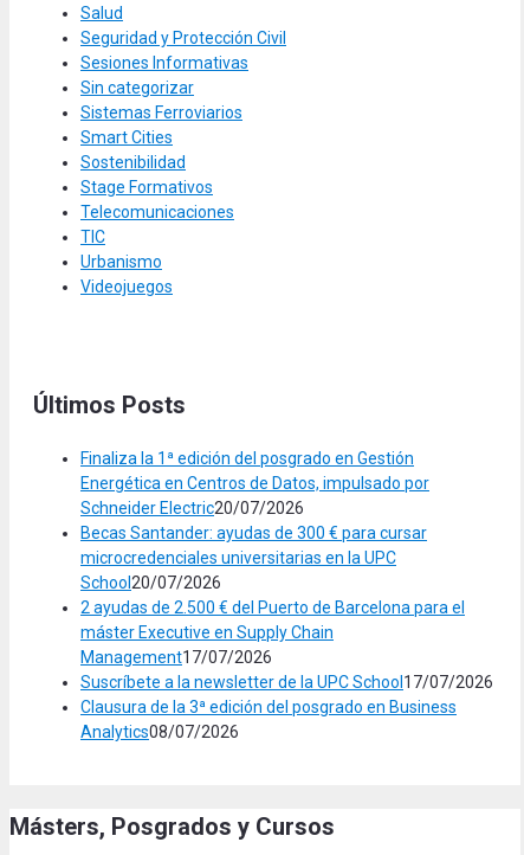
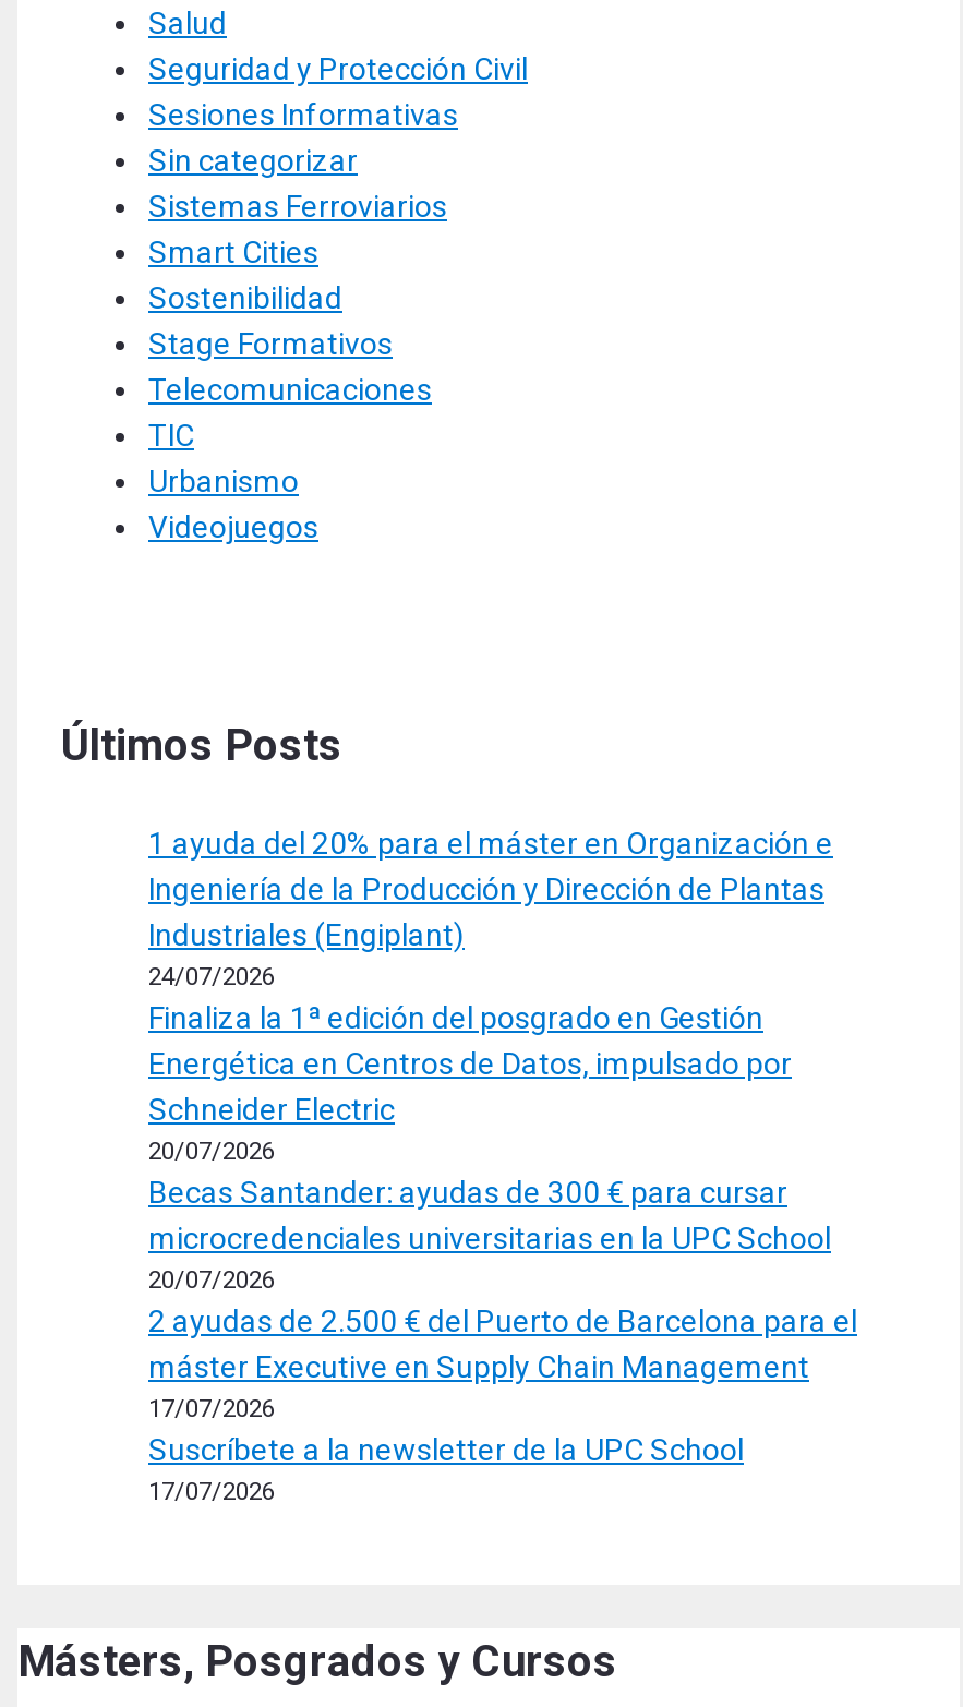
none -> [148,826,833,991] 1 ayuda del 20% para el máster en Organización e | Ingeniería de la Producción y Dirección de Plantas | Industriales (Engiplant) | 24/07/2026
moved [80,448,429,492] -> [148,1000,792,1081]: Finaliza la 1ª edición del posgrado en Gestión | Energética en Centros de Datos, impulsado por
moved [80,523,427,542] -> [148,1175,787,1210]: Becas Santander: ayudas de 300 € para cursar
moved [80,597,465,616] -> [148,1303,857,1338]: 2 ayudas de 2.500 € del Puerto de Barcelona para el
[80,622,493,741] máster Executive en Supply Chain | Management17/07/2026 | Suscríbete a la newsletter de la UPC School17/07/2026 | Clausura de la 3ª edición del posgrado en Business | Analytics08/07/2026 -> [148,1349,809,1506] máster Executive en Supply Chain Management | 17/07/2026 | Suscríbete a la newsletter de la UPC School | 17/07/2026

